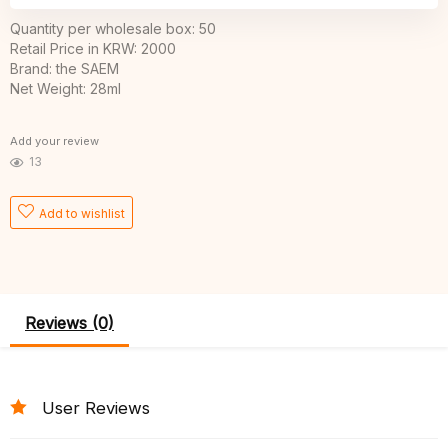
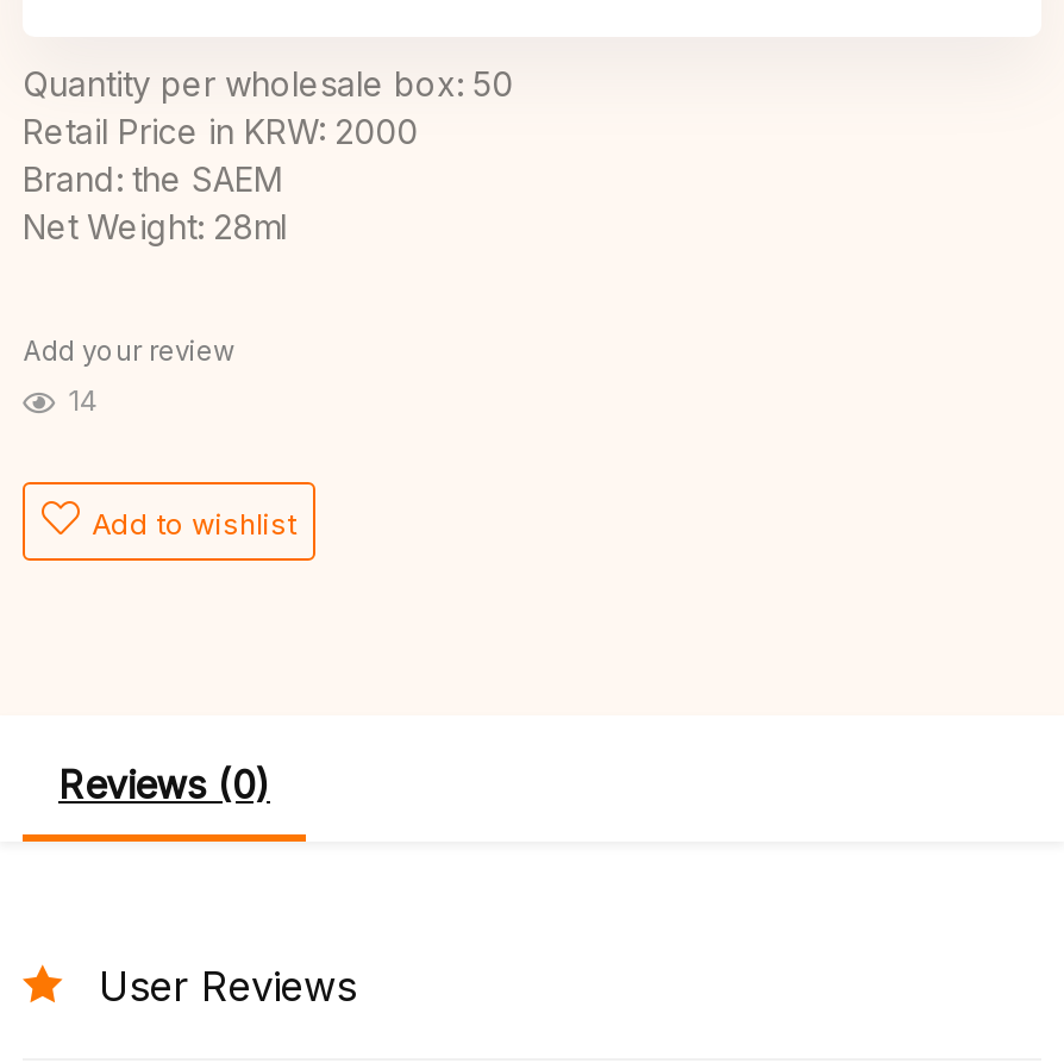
[29,154,42,169] 13 -> [68,382,99,418] 14

